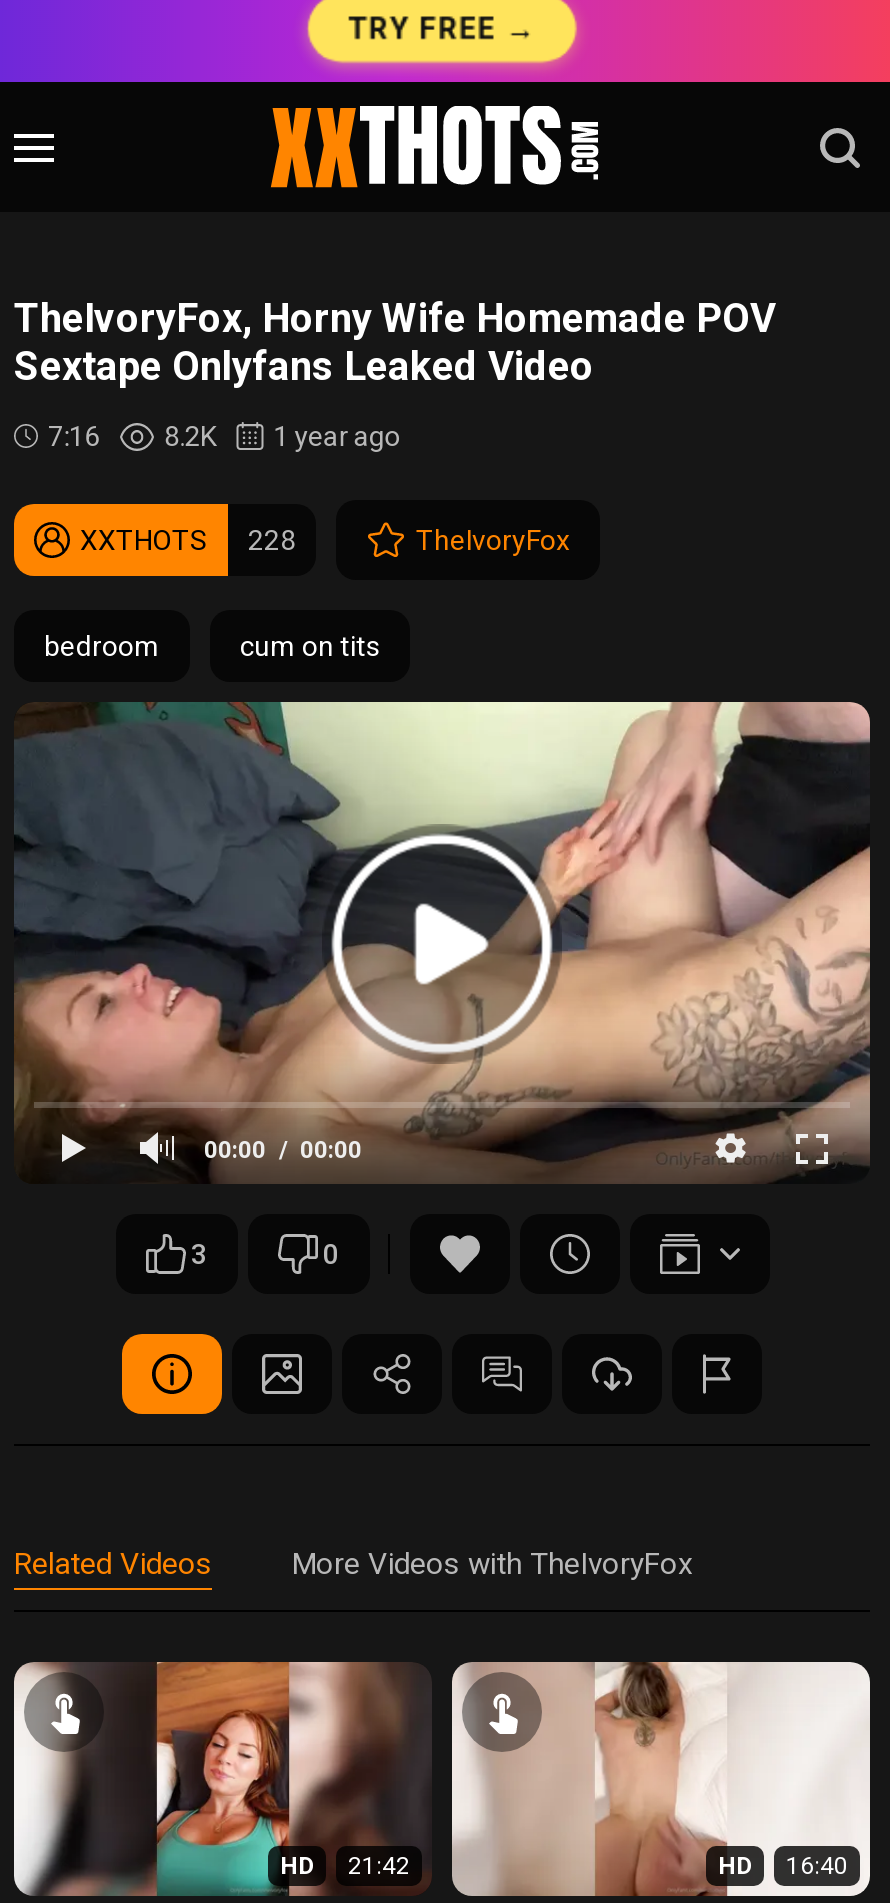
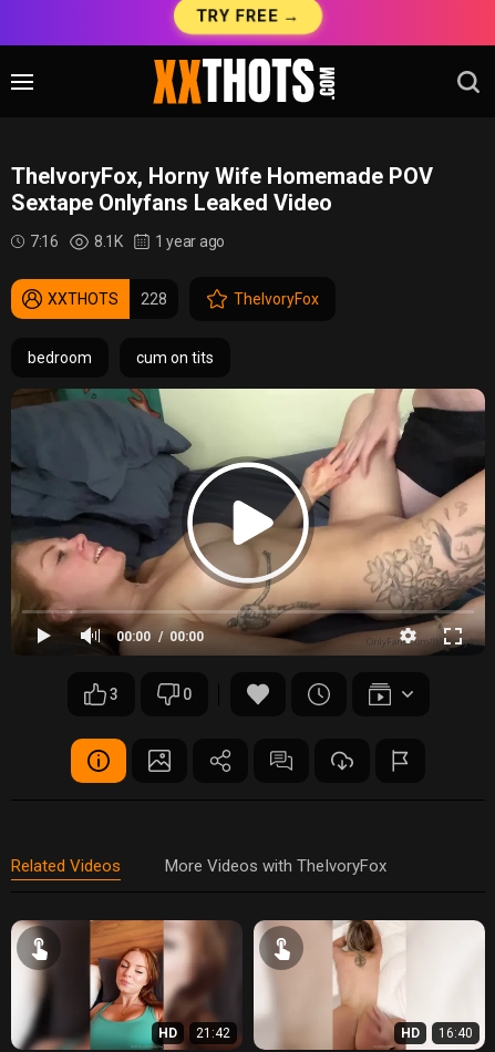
[164,420,400,452] 8.2K 1 year ago -> [94,233,225,250] 8.1K 1 year ago

